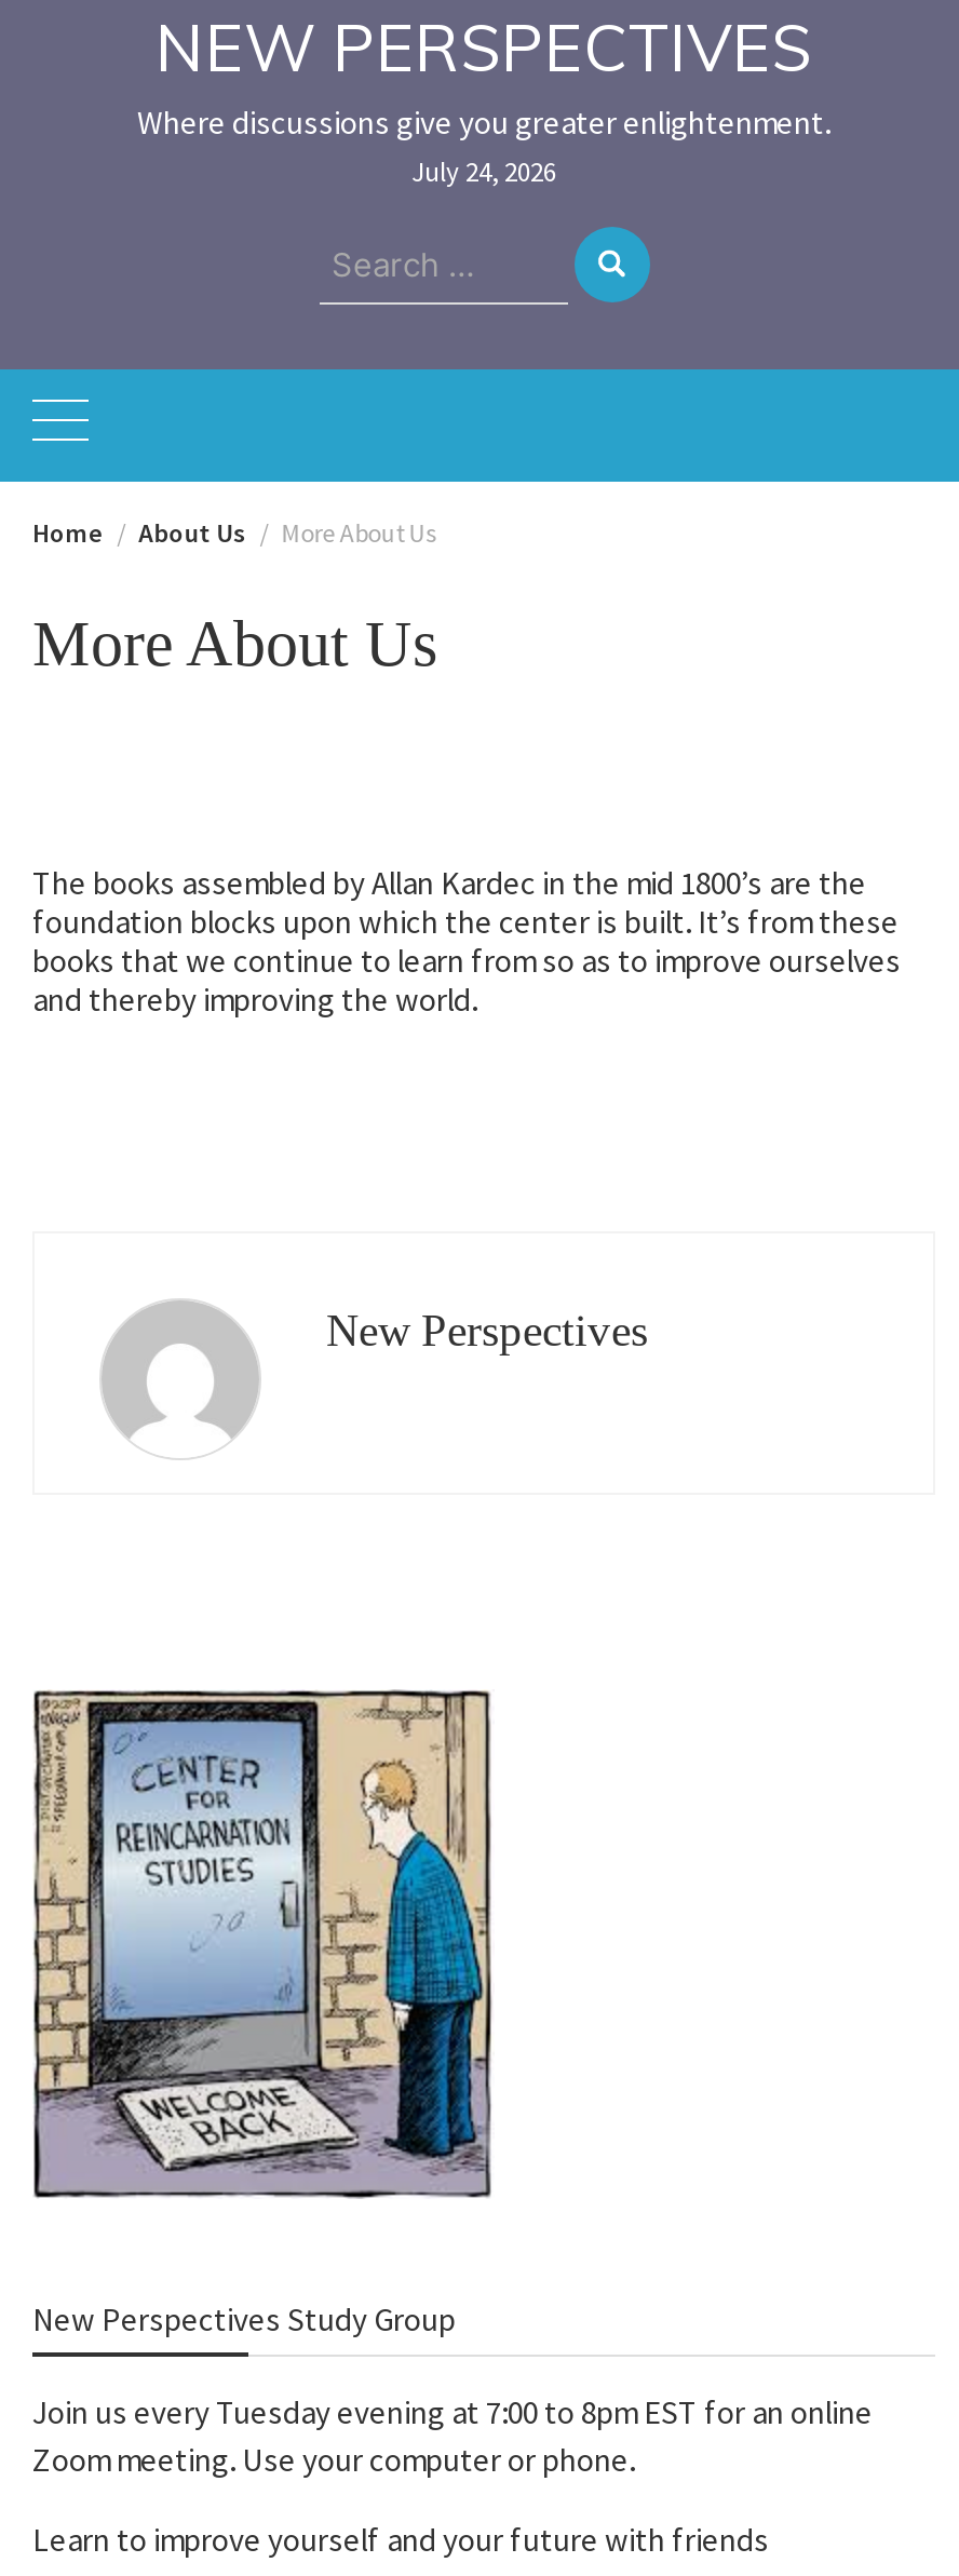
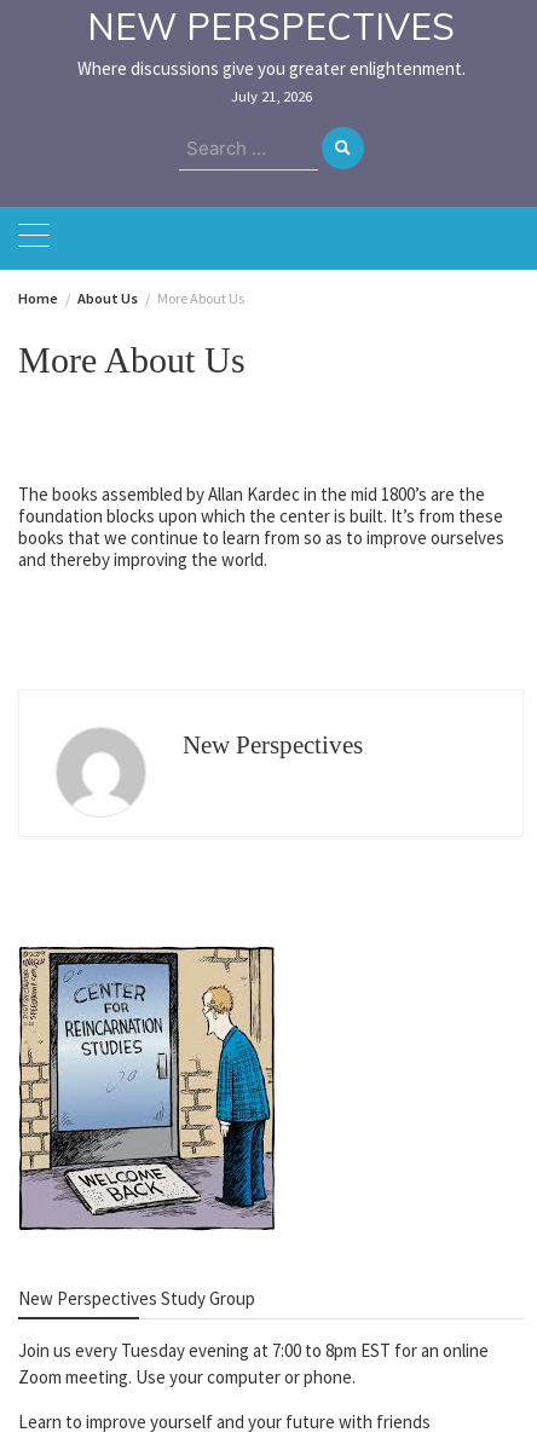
[411,153,556,188] July 24, 2026 -> [230,86,311,105] July 21, 2026

